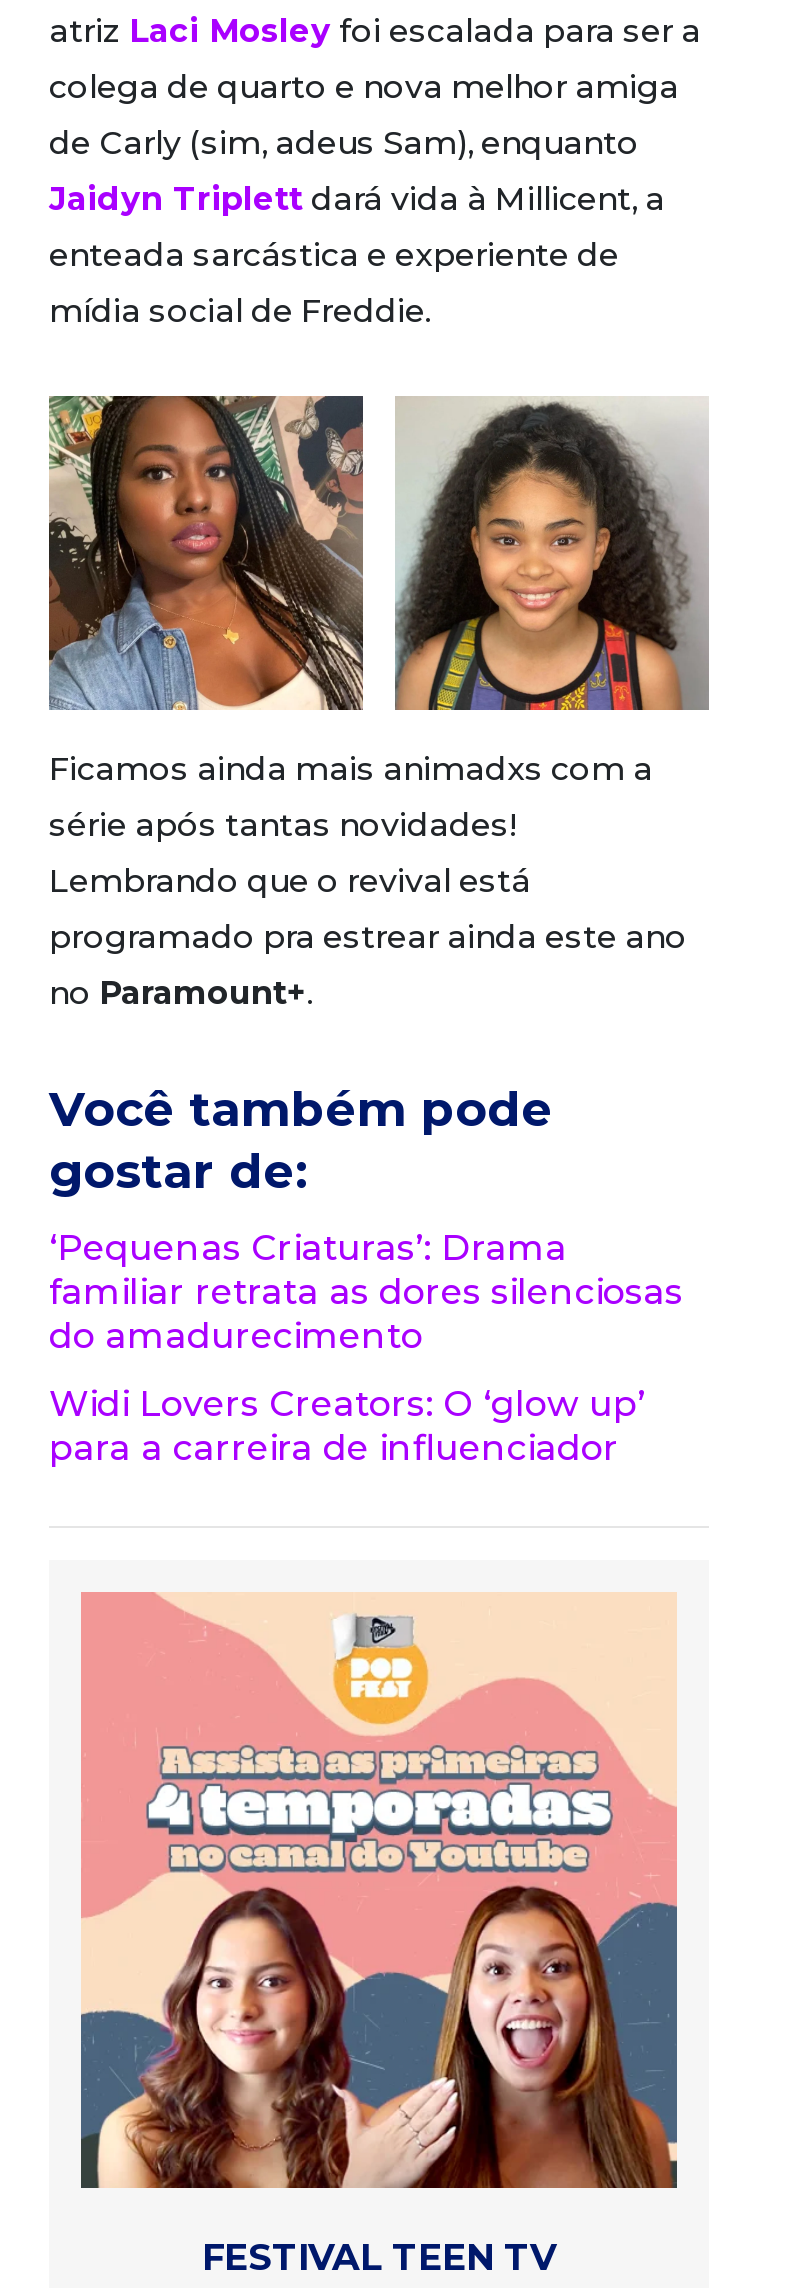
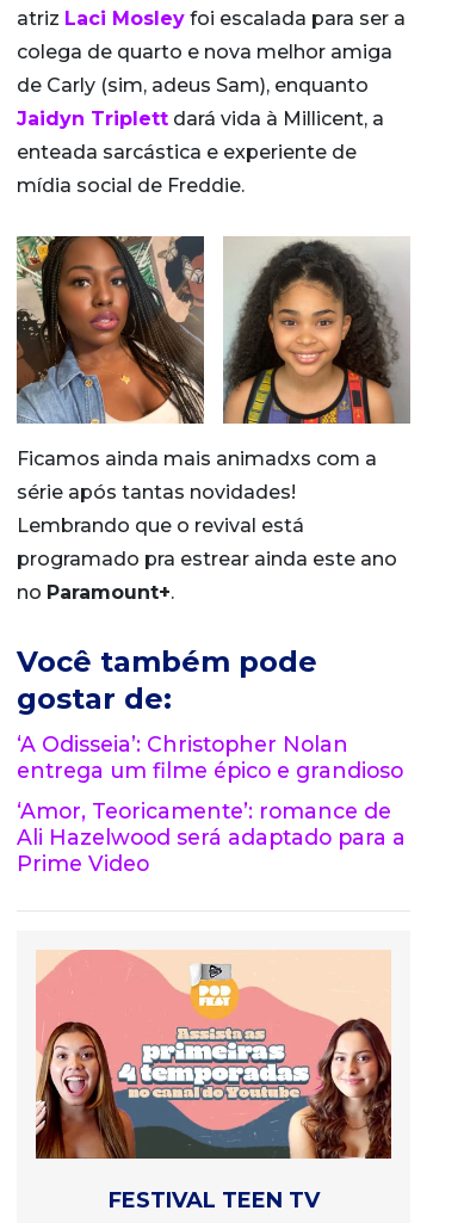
[49,1226,683,1356] ‘Pequenas Criaturas’: Drama | familiar retrata as dores silenciosas | do amadurecimento -> [17,731,403,782] ‘A Odisseia’: Christopher Nolan | entrega um filme épico e grandioso
[49,1382,645,1468] Widi Lovers Creators: O ‘glow up’ | para a carreira de influenciador -> [17,798,406,876] ‘Amor, Teoricamente’: romance de | Ali Hazelwood será adaptado para a | Prime Video
[79,1684,679,2192] [image] -> [36,950,392,1160] [image]

